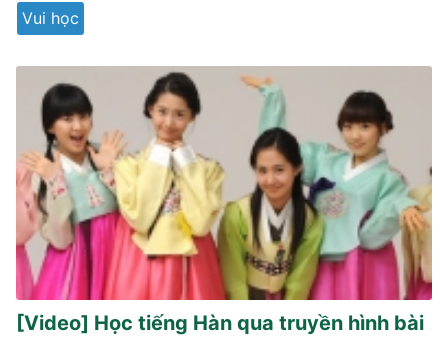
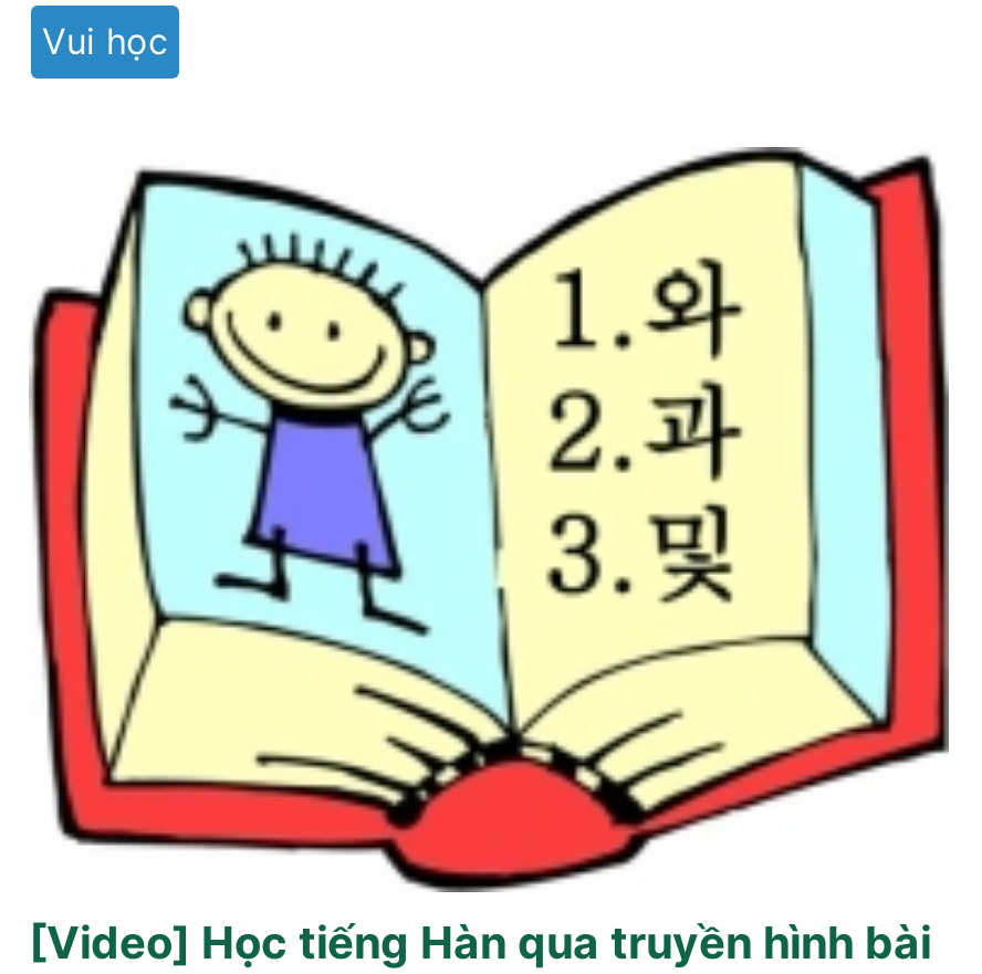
[15,66,432,301] [image] -> [29,146,949,893] [image]

